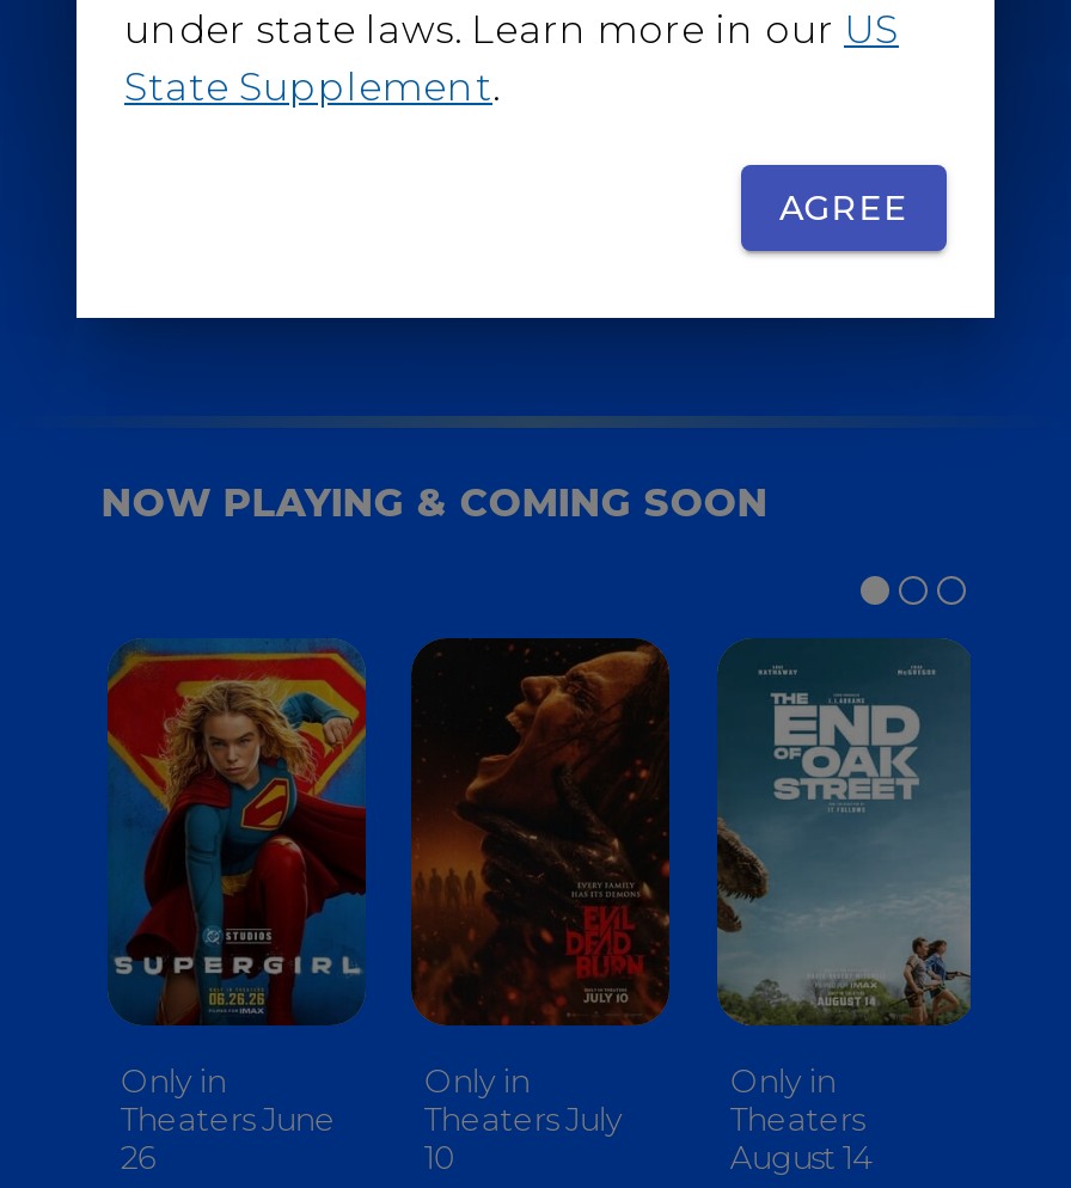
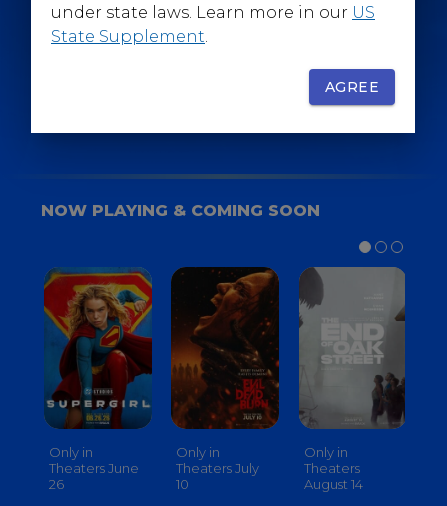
[717,638,973,1025] [image] -> [299,267,406,429] [image]

